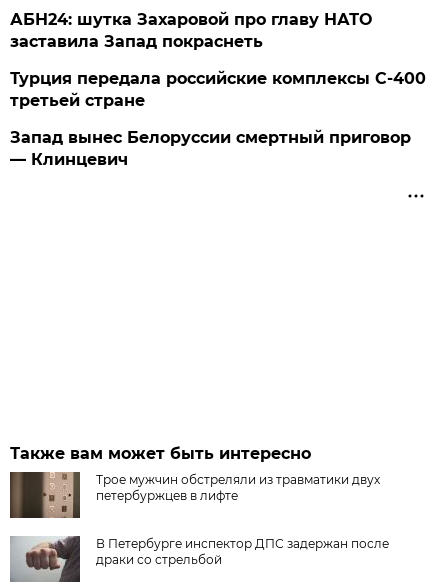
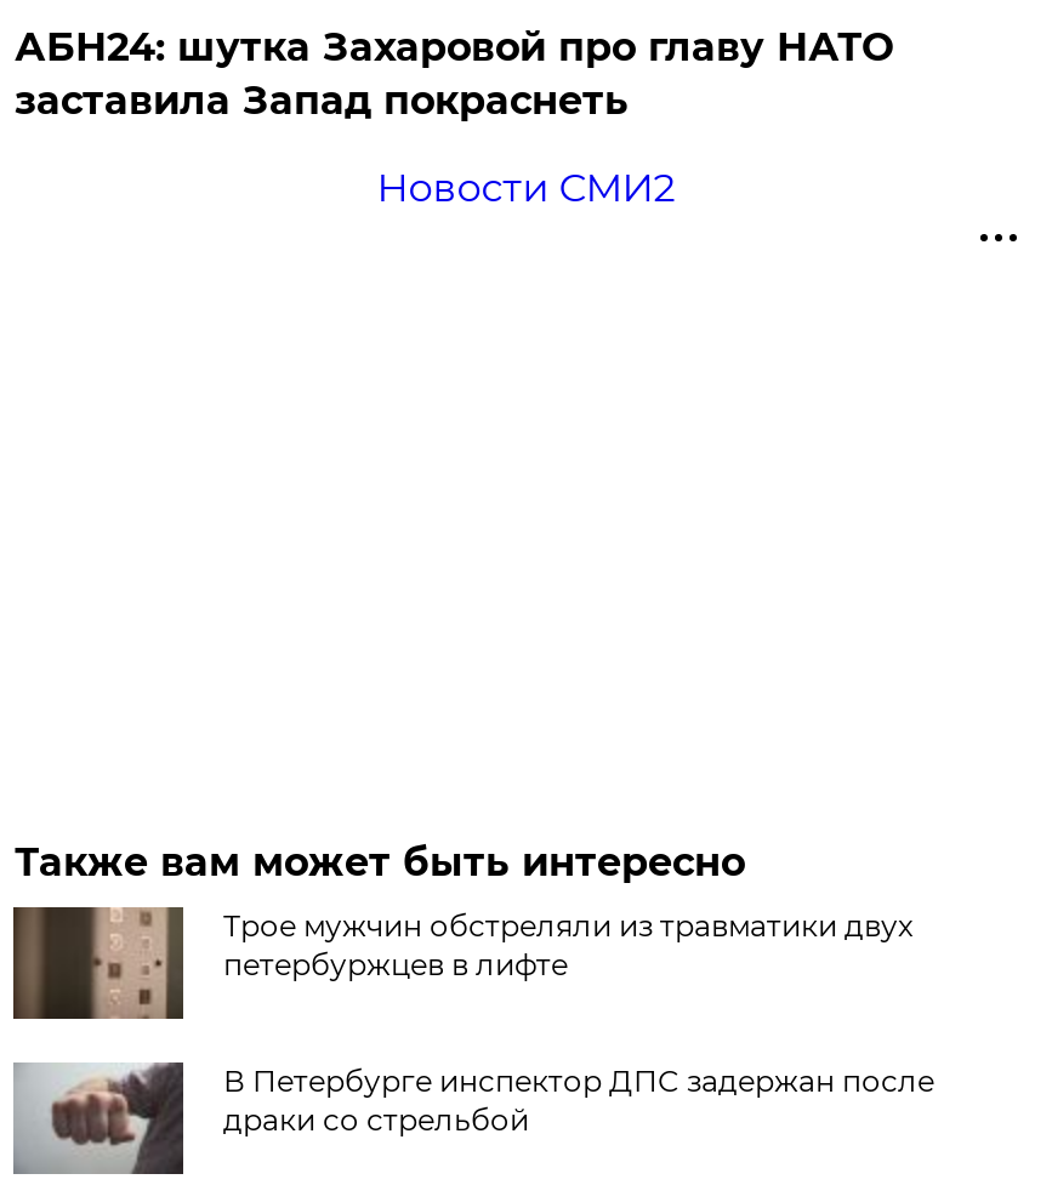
[10,69,426,169] Турция передала российские комплексы С-400 | третьей стране | Запад вынес Белоруссии смертный приговор | — Клинцевич -> [377,165,675,211] Новости СМИ2

